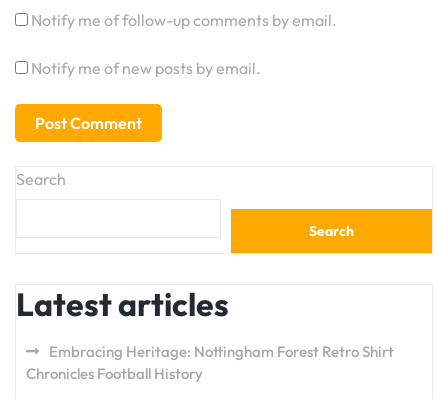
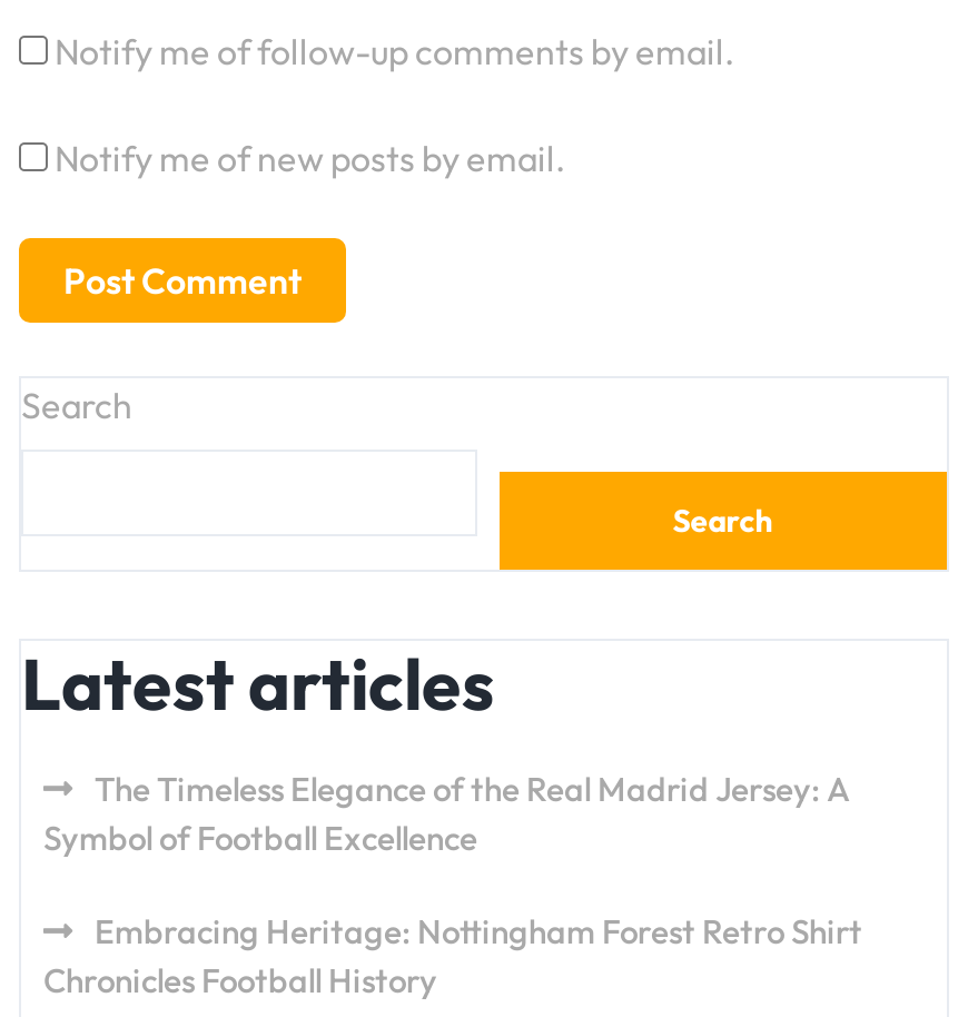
none -> [43,768,851,859] The Timeless Elegance of the Real Madrid Jersey: A | Symbol of Football Excellence

